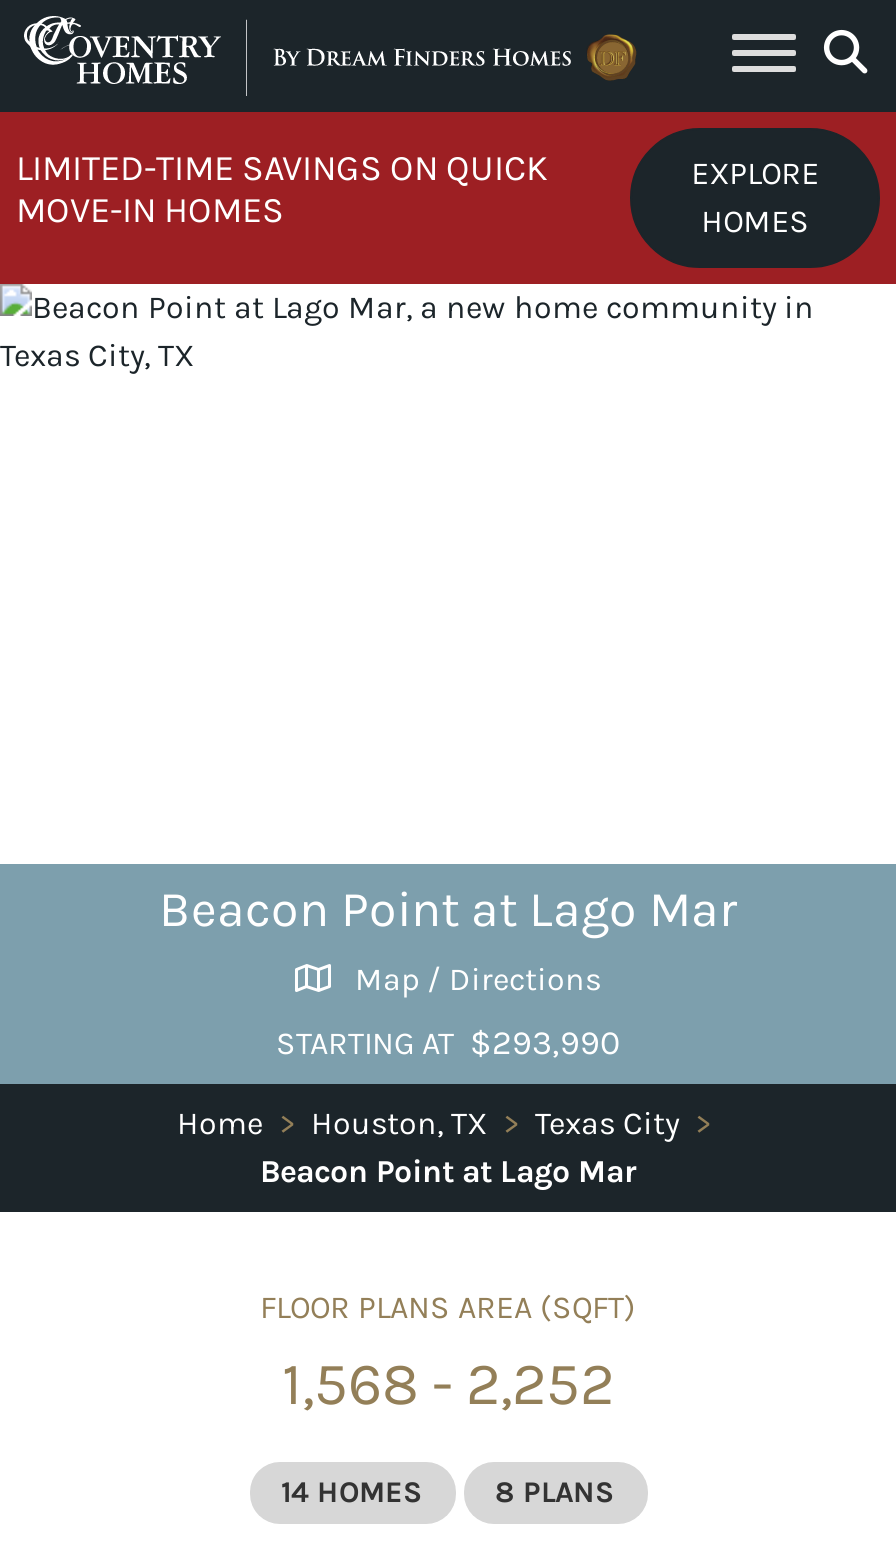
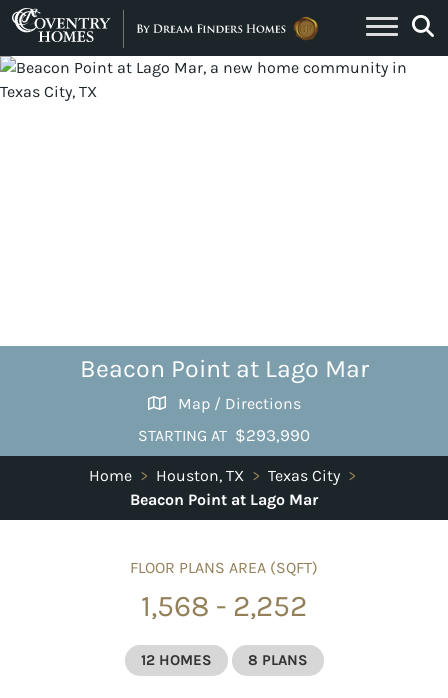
[6,110,890,286] [image] | LIMITED-TIME SAVINGS ON QUICK | MOVE-IN HOMES -> none
[691,154,819,240] EXPLORE | HOMES -> none
[281,1474,615,1510] 14 HOMES 8 PLANS -> [140,651,307,669] 12 HOMES 8 PLANS

